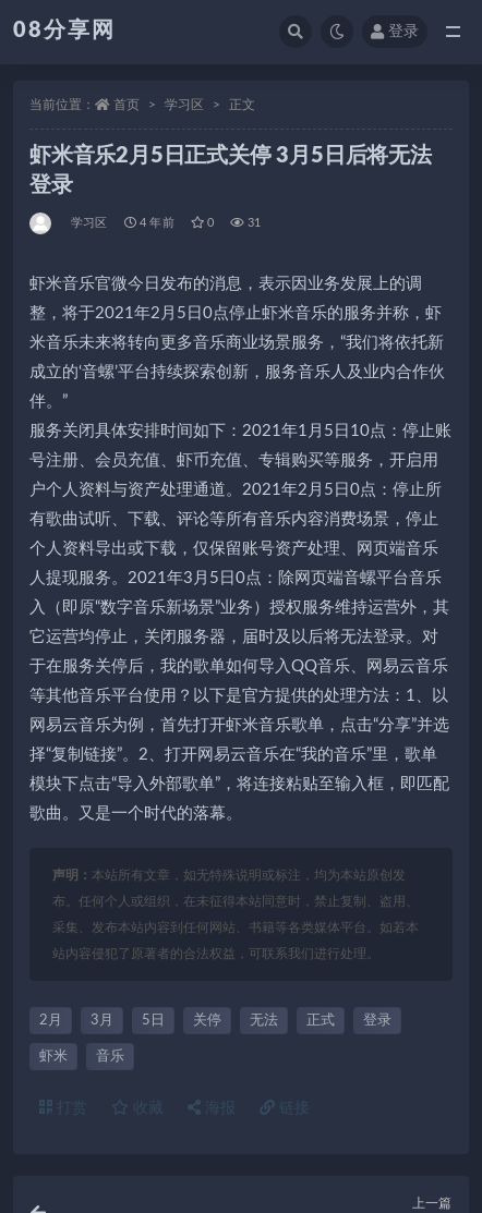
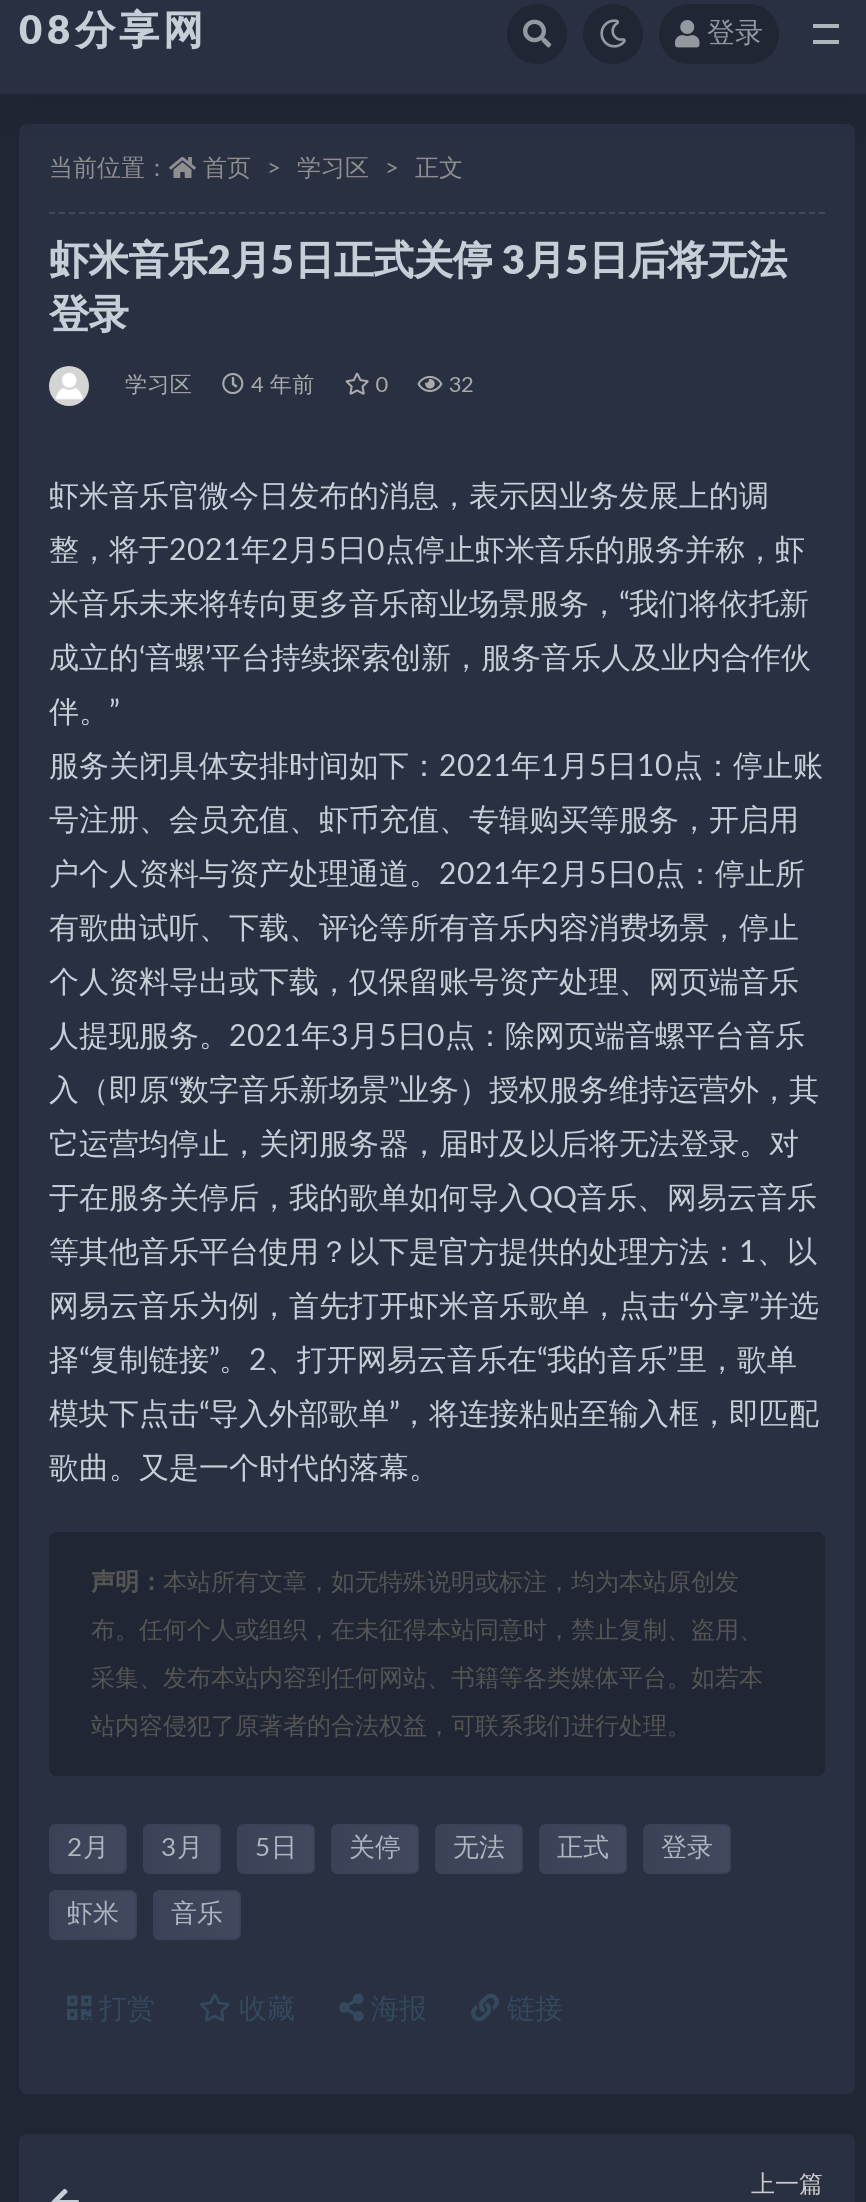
[244,217,261,229] 31 -> [442,374,473,396] 32

